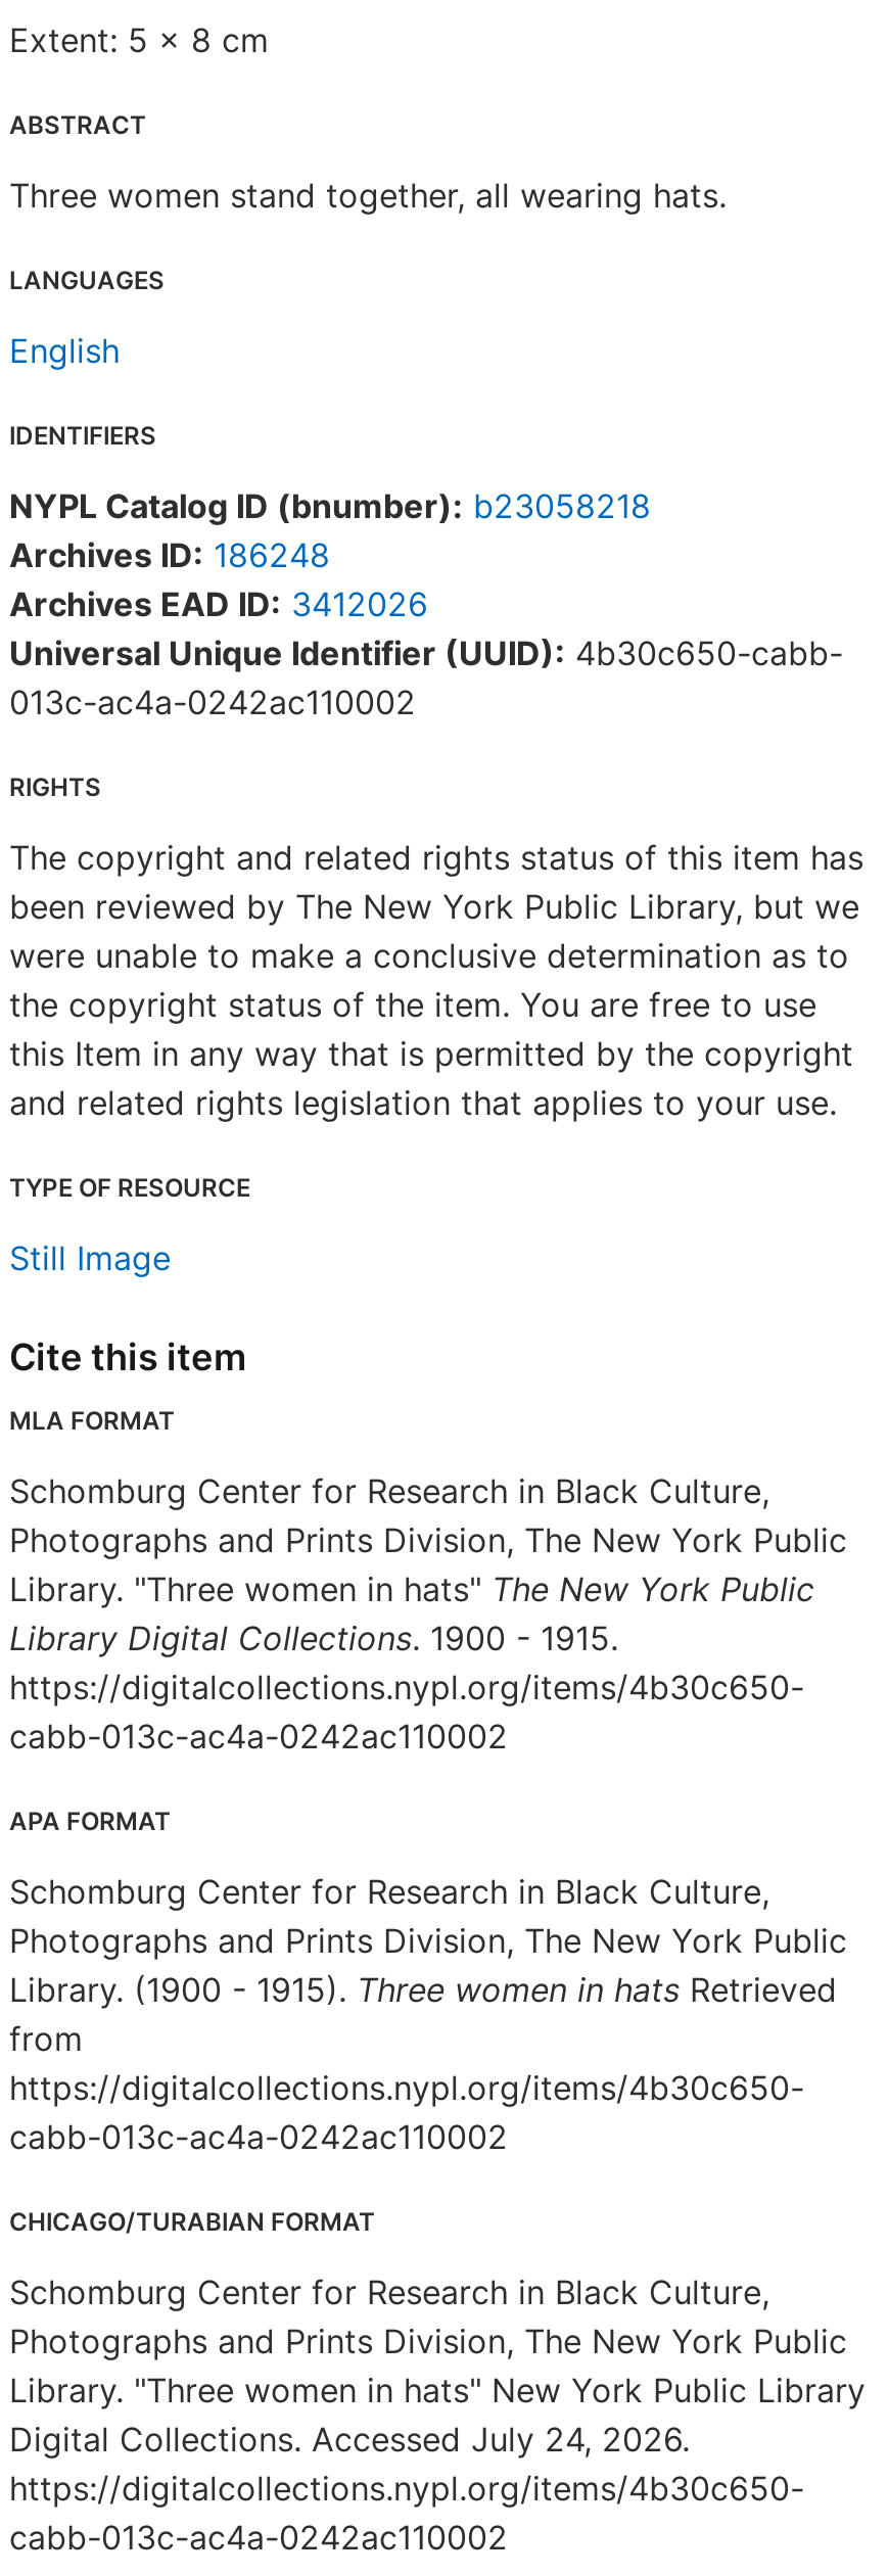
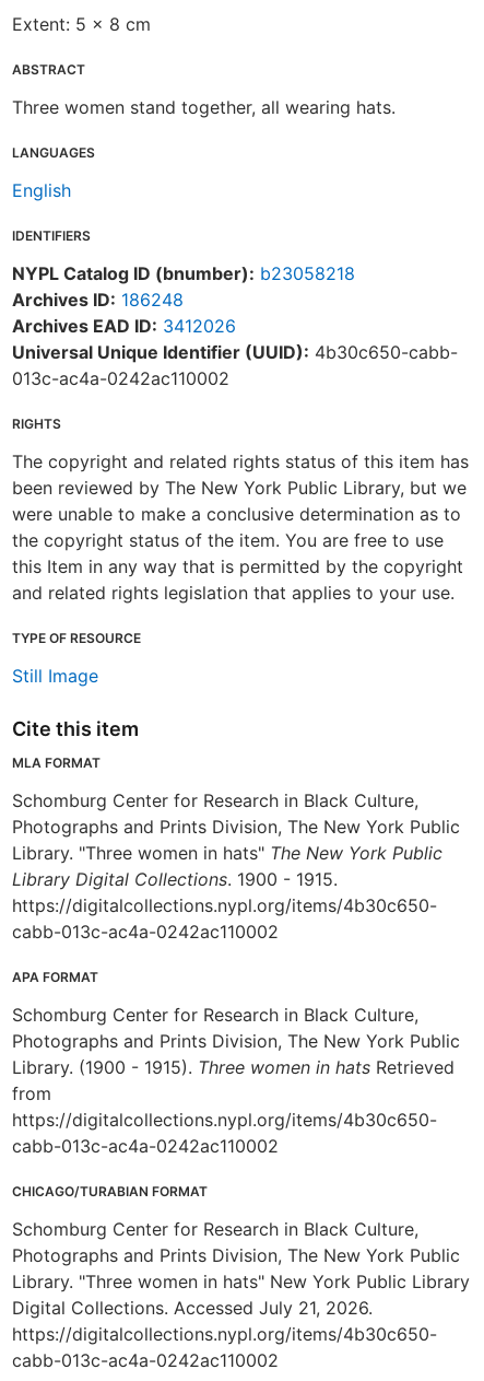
[9,2419,690,2460] Digital Collections. Accessed July 24, 2026. -> [12,1297,373,1319] Digital Collections. Accessed July 21, 2026.

